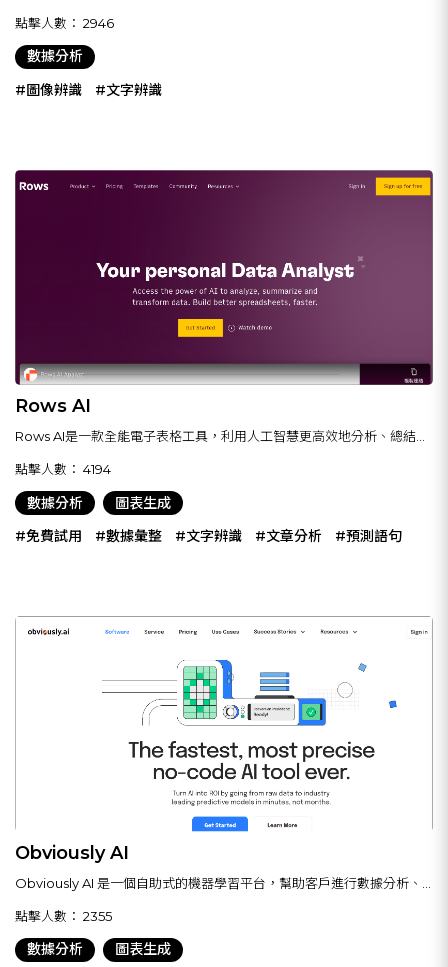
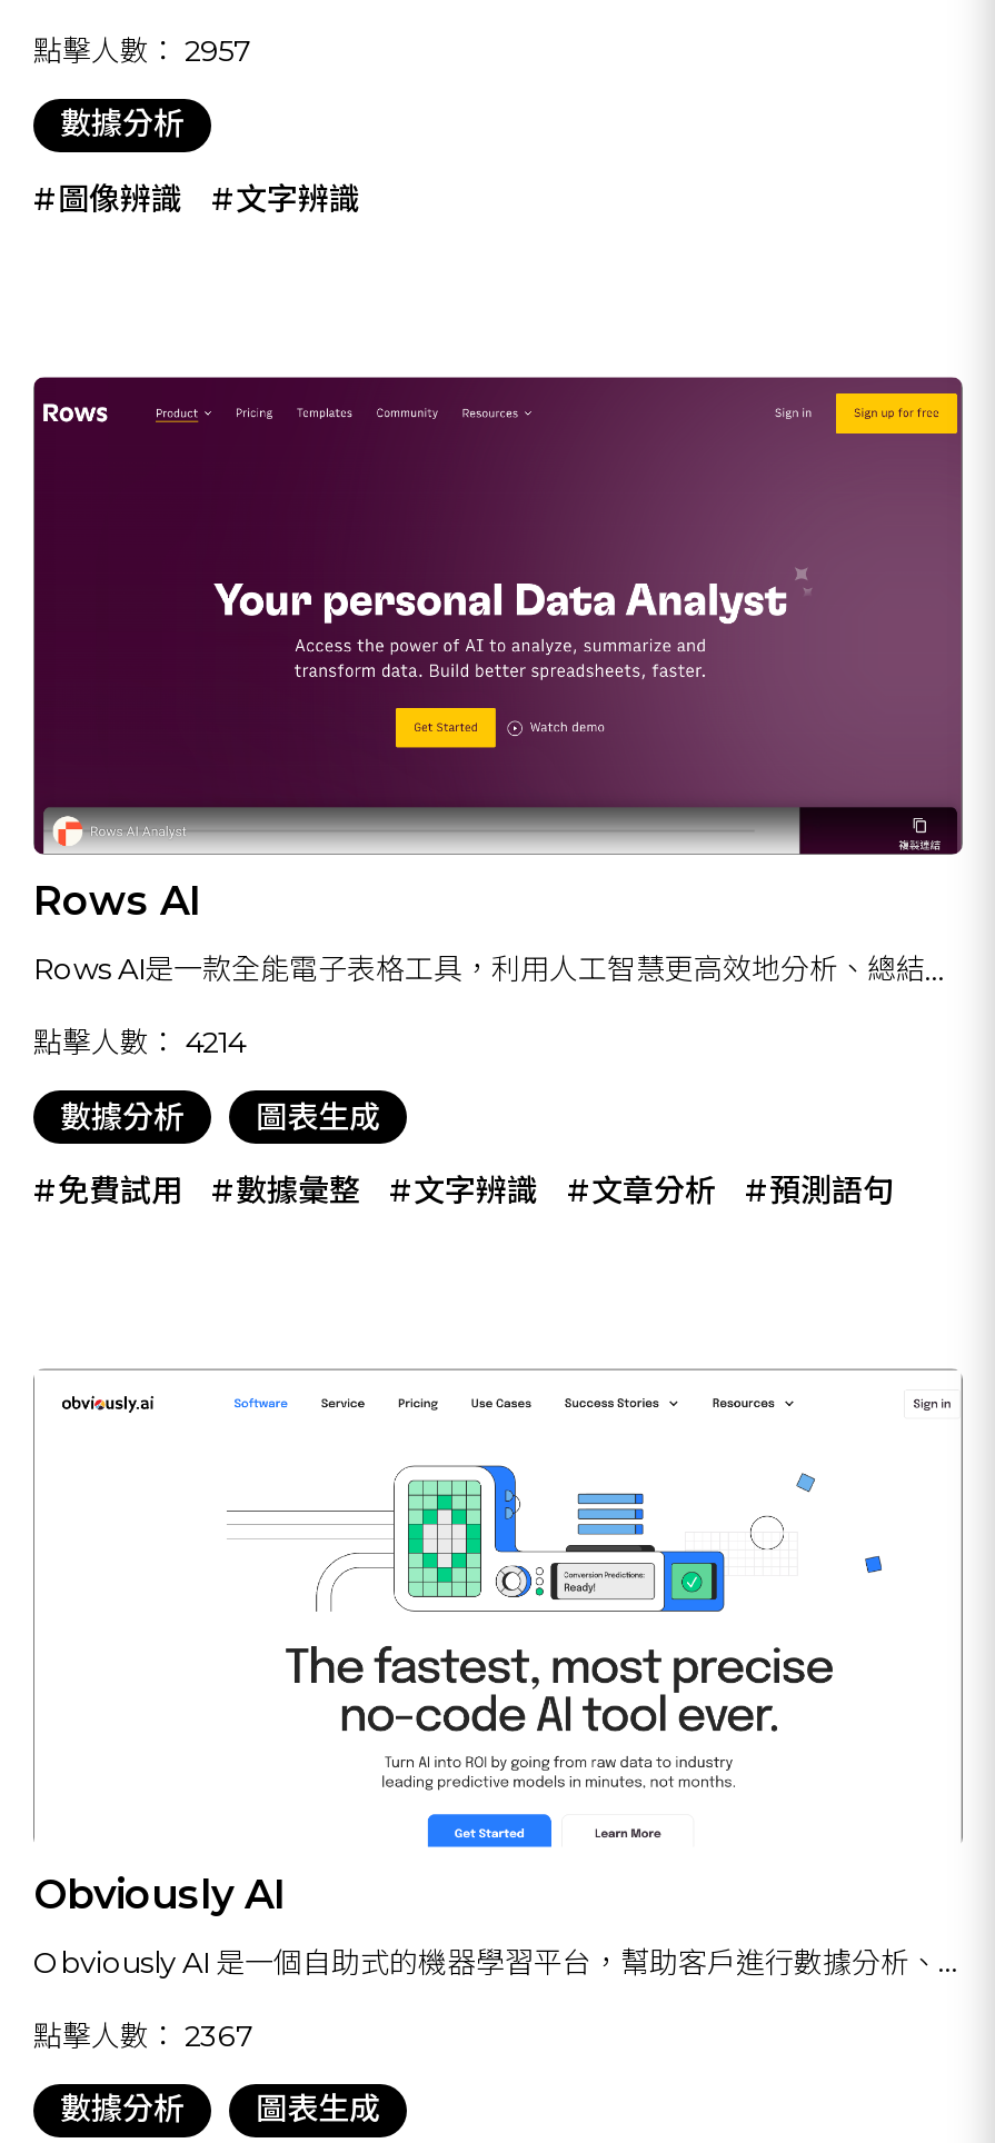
[15,15,117,31] 點擊人數：2946 -> [33,32,256,67] 點擊人數：2957
[15,461,114,477] 點擊人數：4194 -> [33,1024,251,1060] 點擊人數：4214
[15,908,115,924] 點擊人數：2355 -> [33,2017,258,2052] 點擊人數：2367

